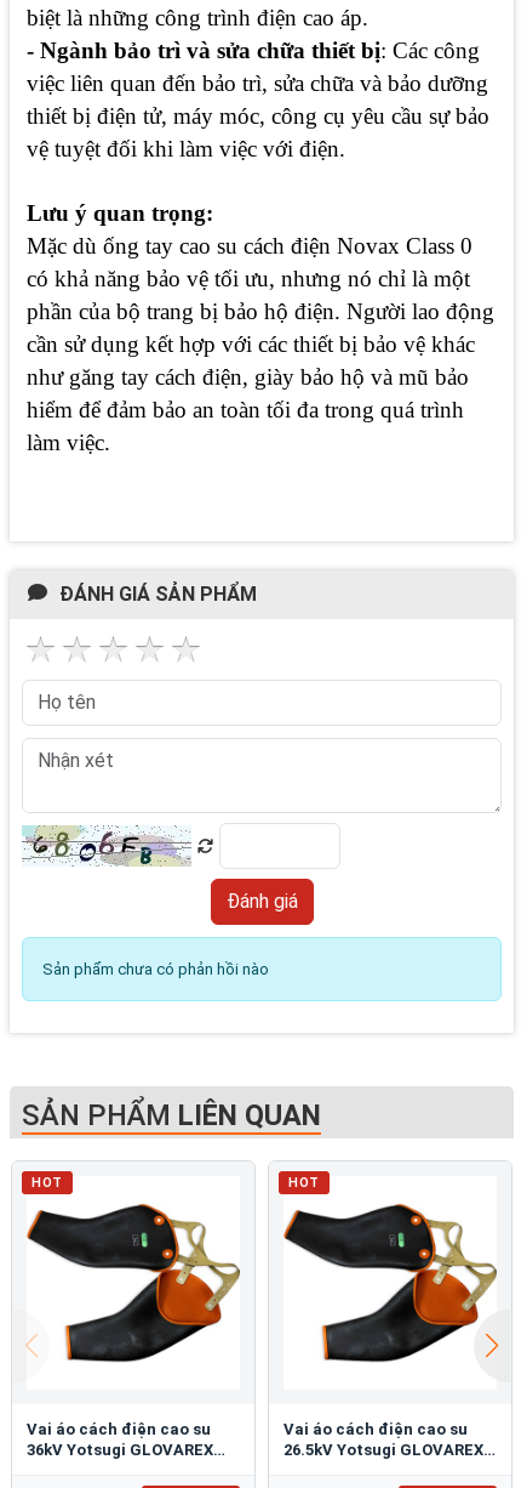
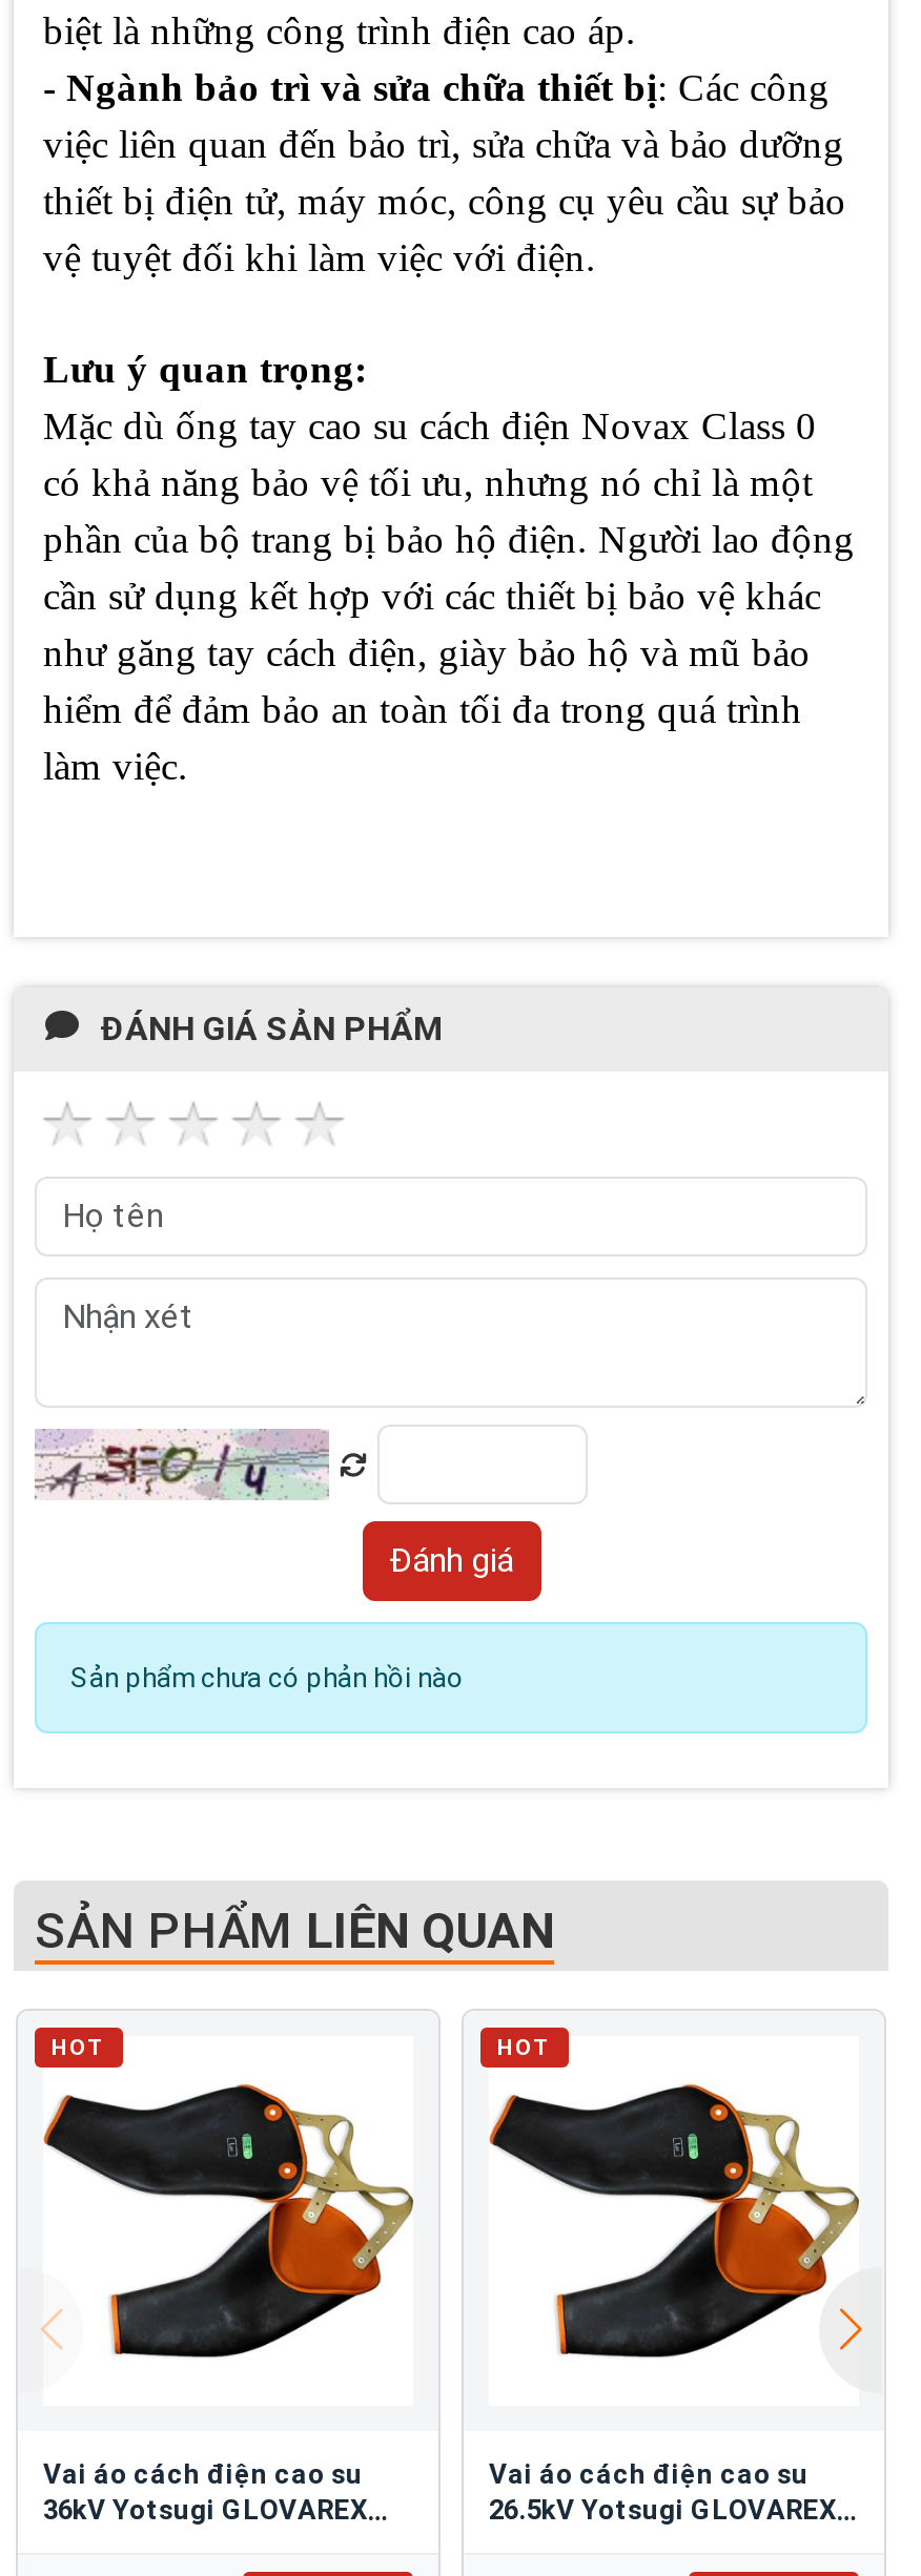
[22,825,190,865] [image] -> [35,1429,329,1500] [image]

